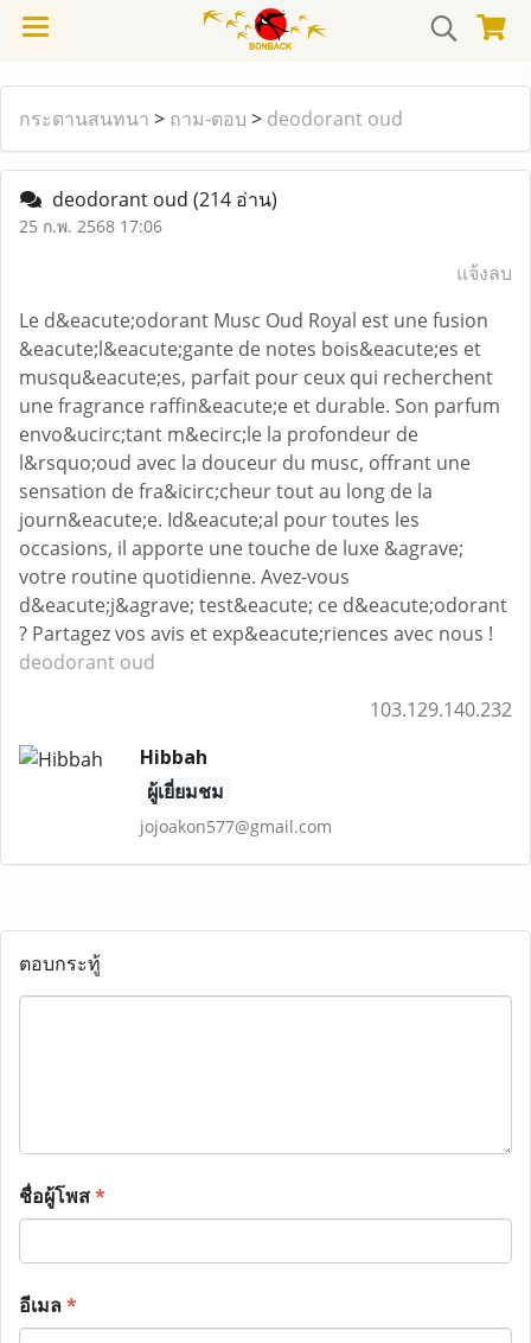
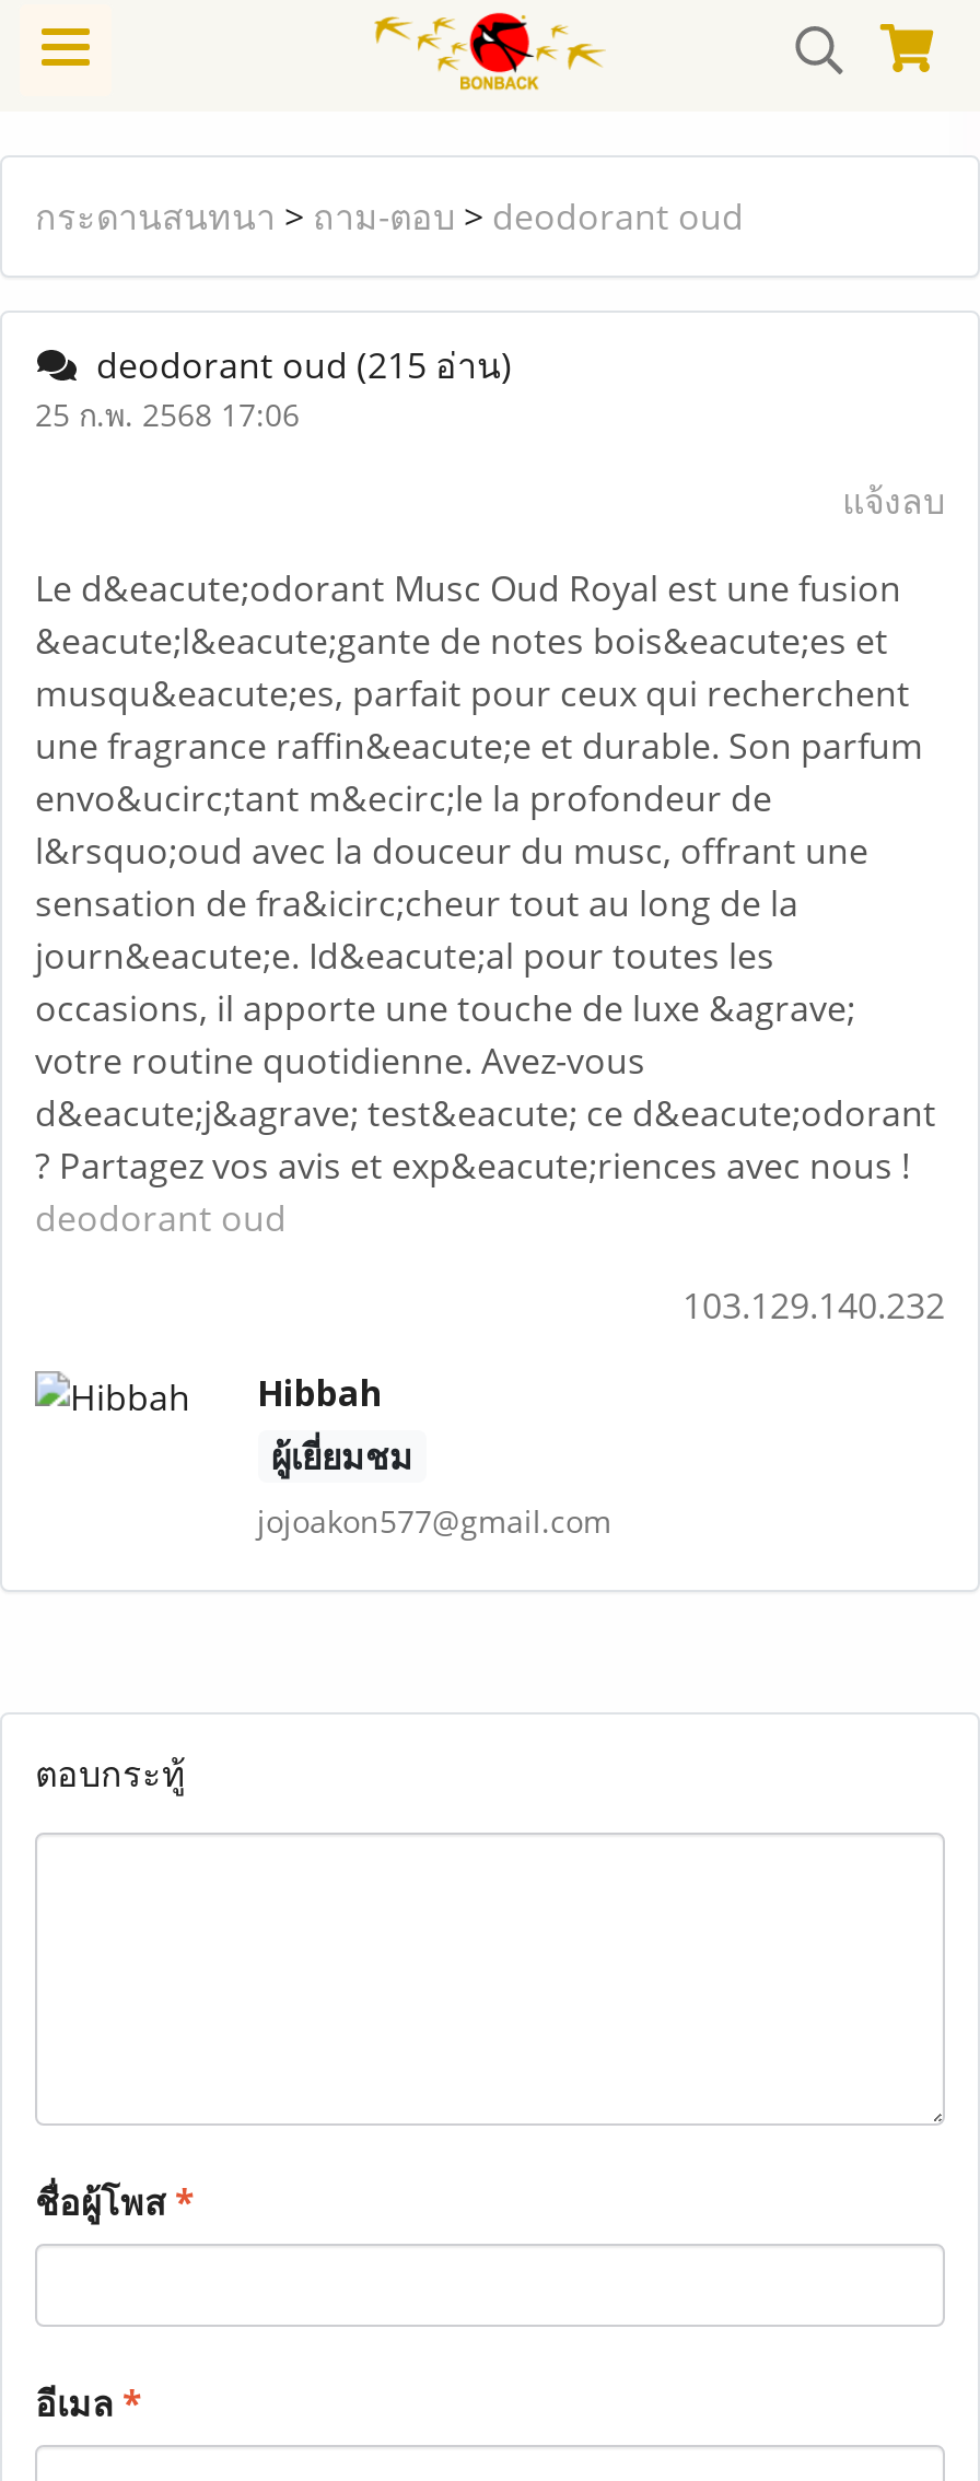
[43,186,277,212] deodorant oud (214 อ่าน) -> [79,341,512,389] deodorant oud (215 อ่าน)

